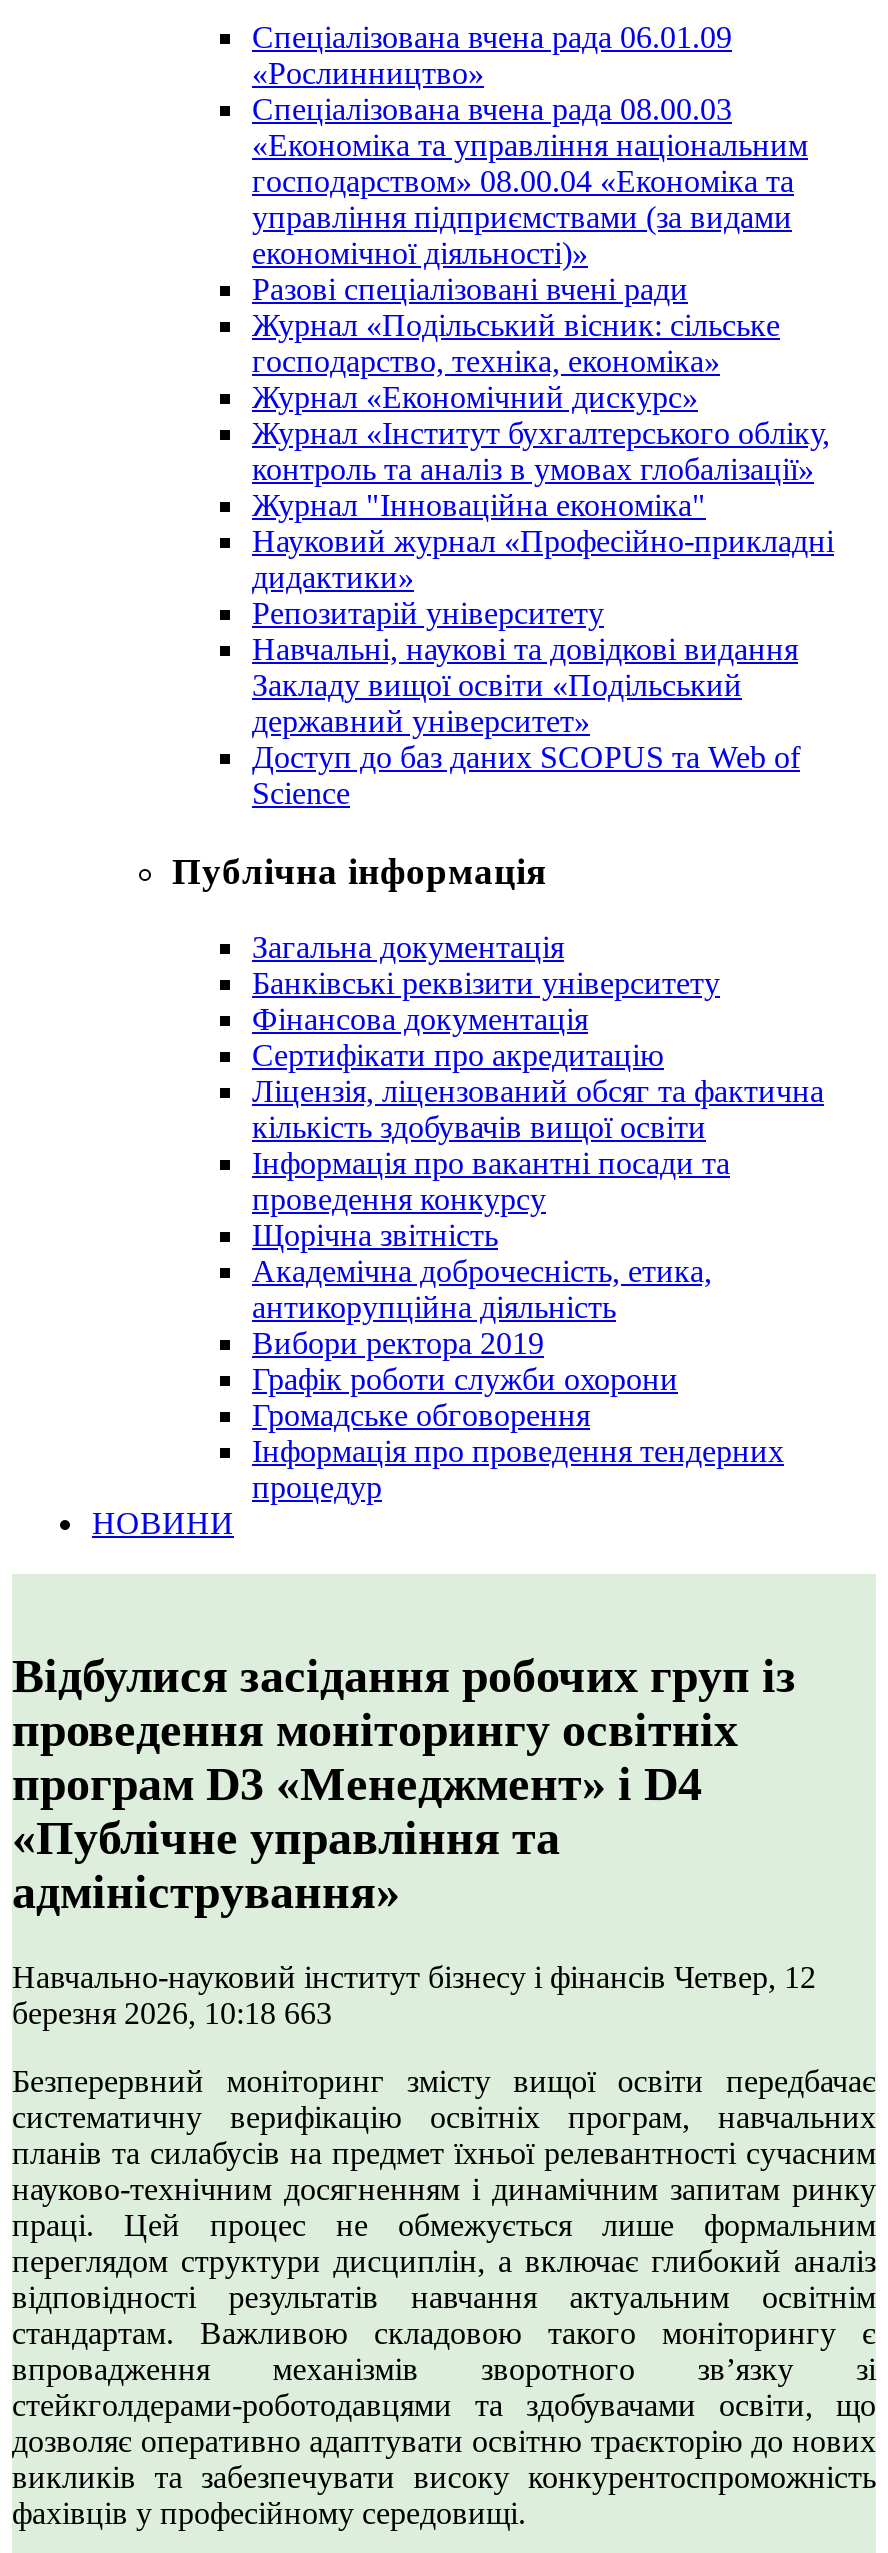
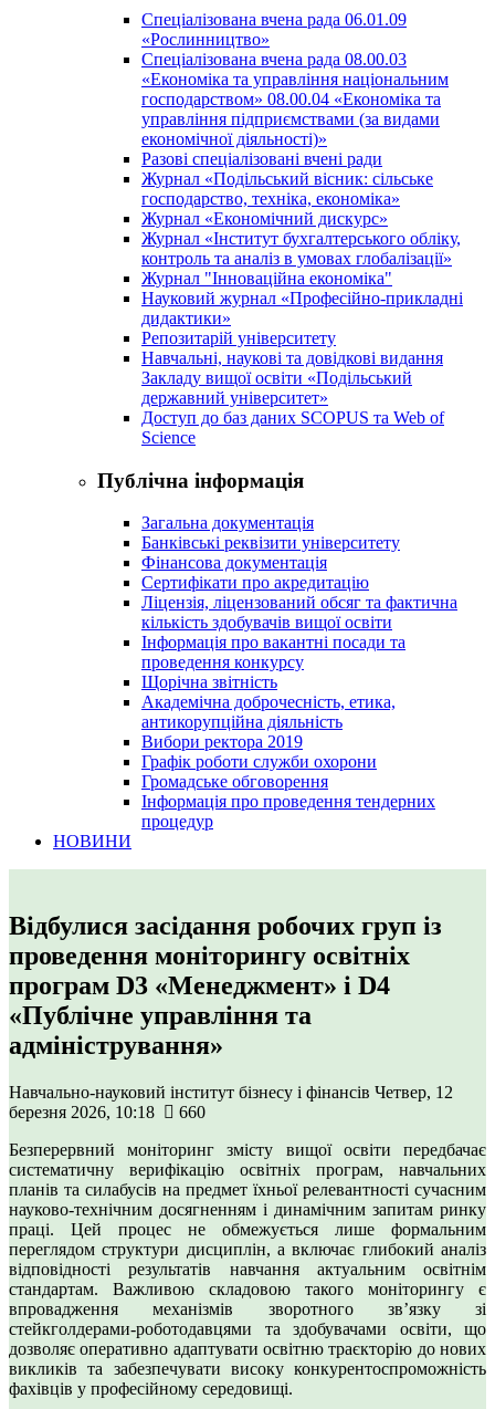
[12,1996,332,2030] березня 2026, 10:18 663 -> [9,1103,206,1122] березня 2026, 10:18 | 660

